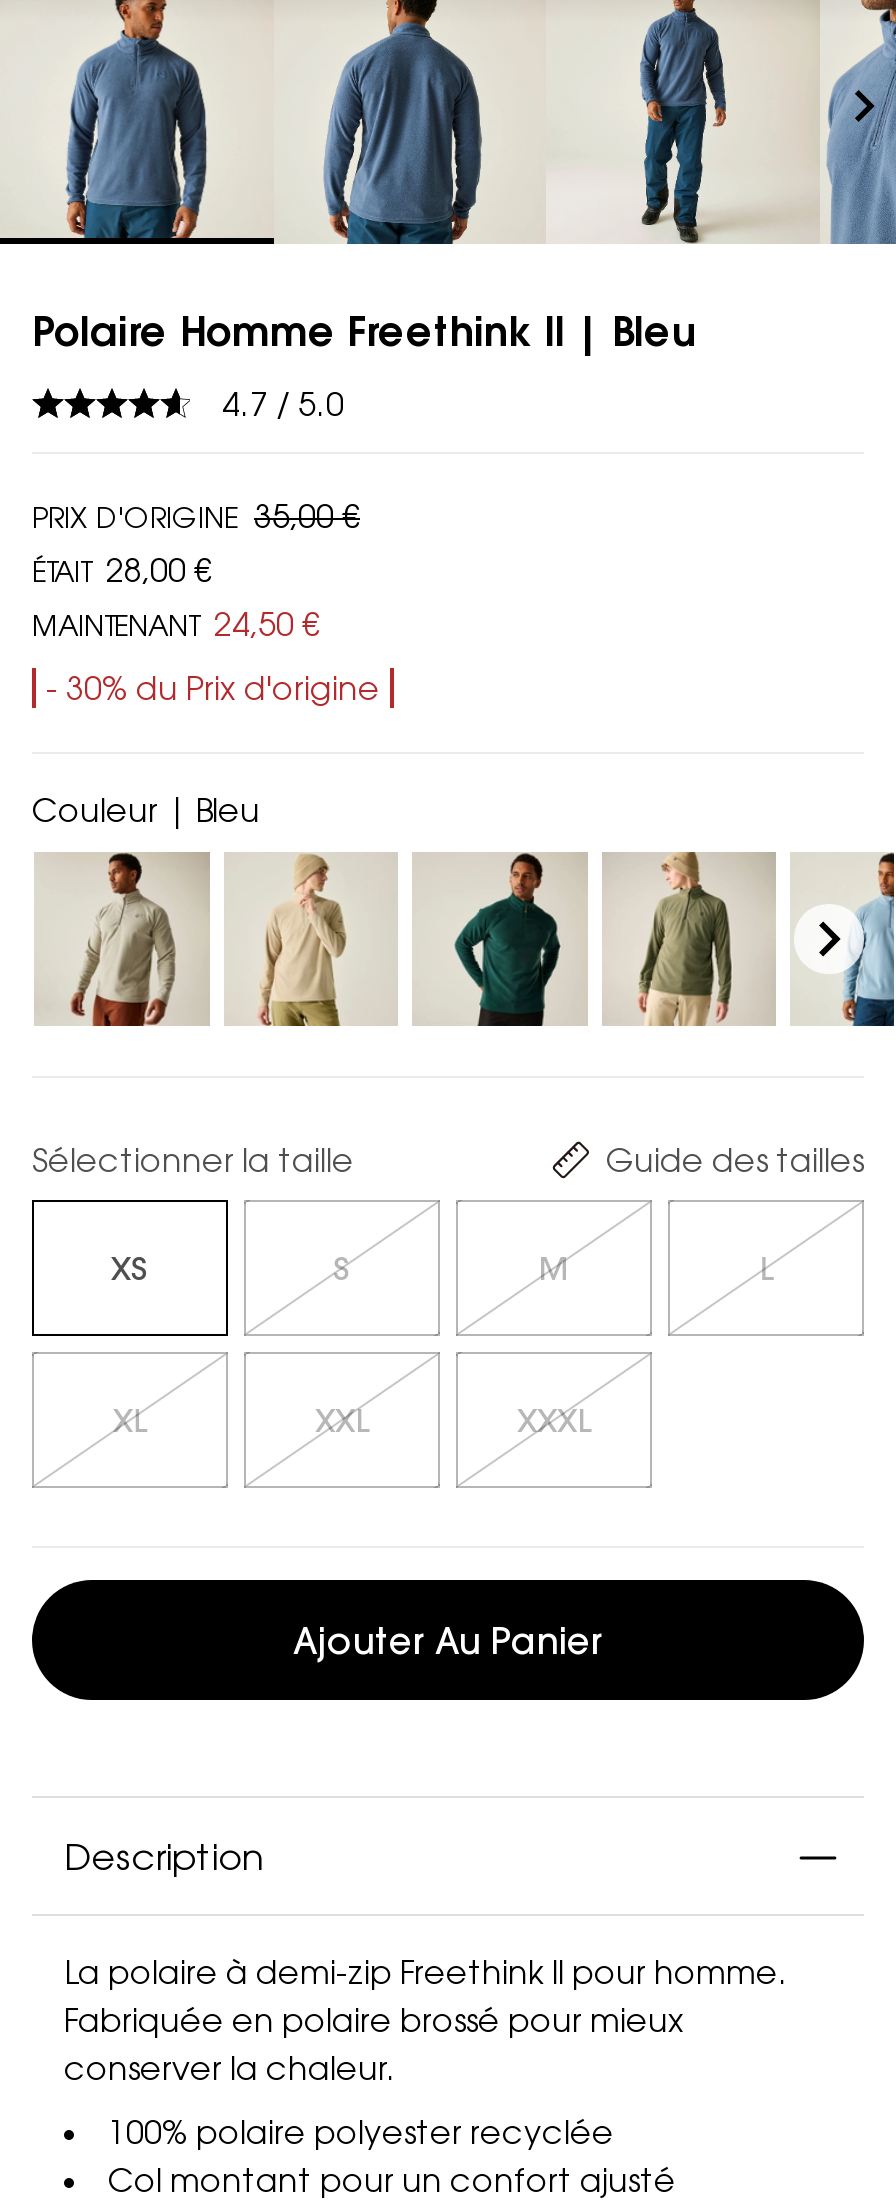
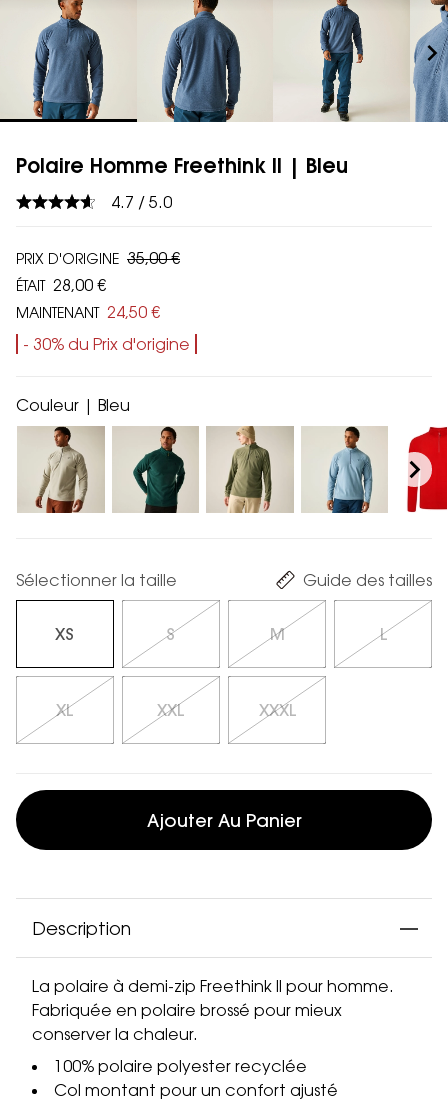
[258,854,370,1028] [image] -> [130,426,186,514] [image]
[450,852,562,1028] [image] -> [224,426,280,514] [image]
[636,852,744,1028] [image] -> [320,426,373,514] [image]
[790,852,890,1028] [image] -> [396,427,445,513] [image]

